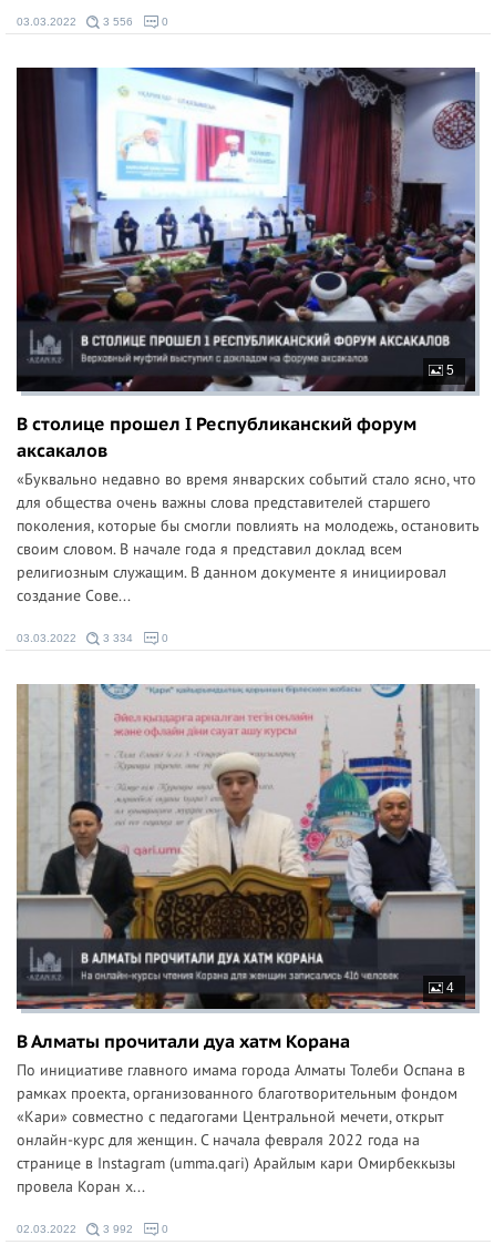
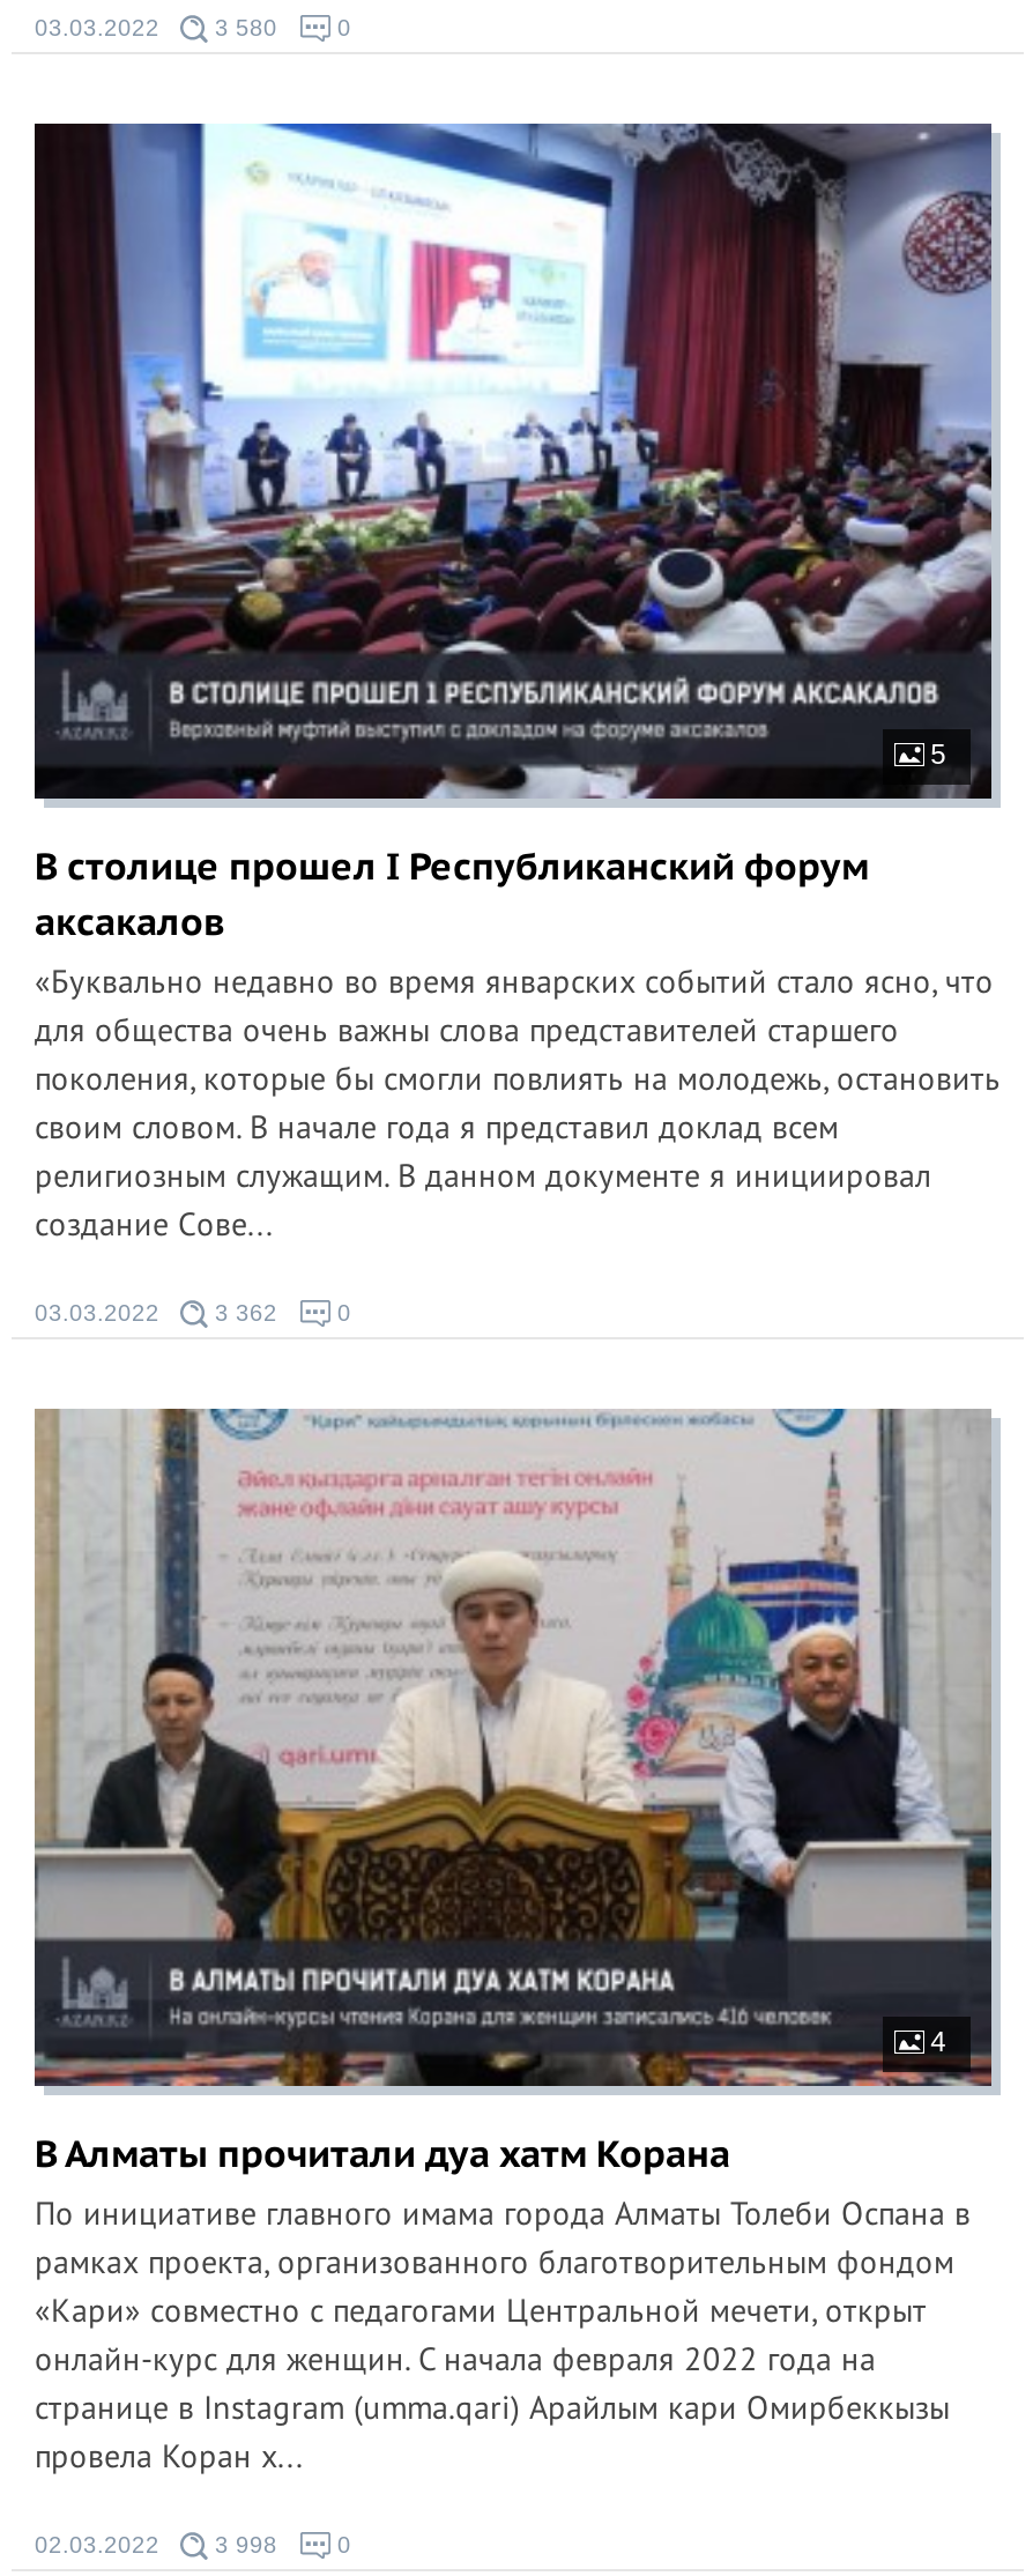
[17,15,133,27] 03.03.2022 3 556 -> [35,15,277,40] 03.03.2022 3 580
[17,632,133,644] 03.03.2022 3 334 -> [35,1301,277,1326] 03.03.2022 3 362
[17,1223,133,1235] 02.03.2022 3 992 -> [35,2532,277,2557] 02.03.2022 3 998

